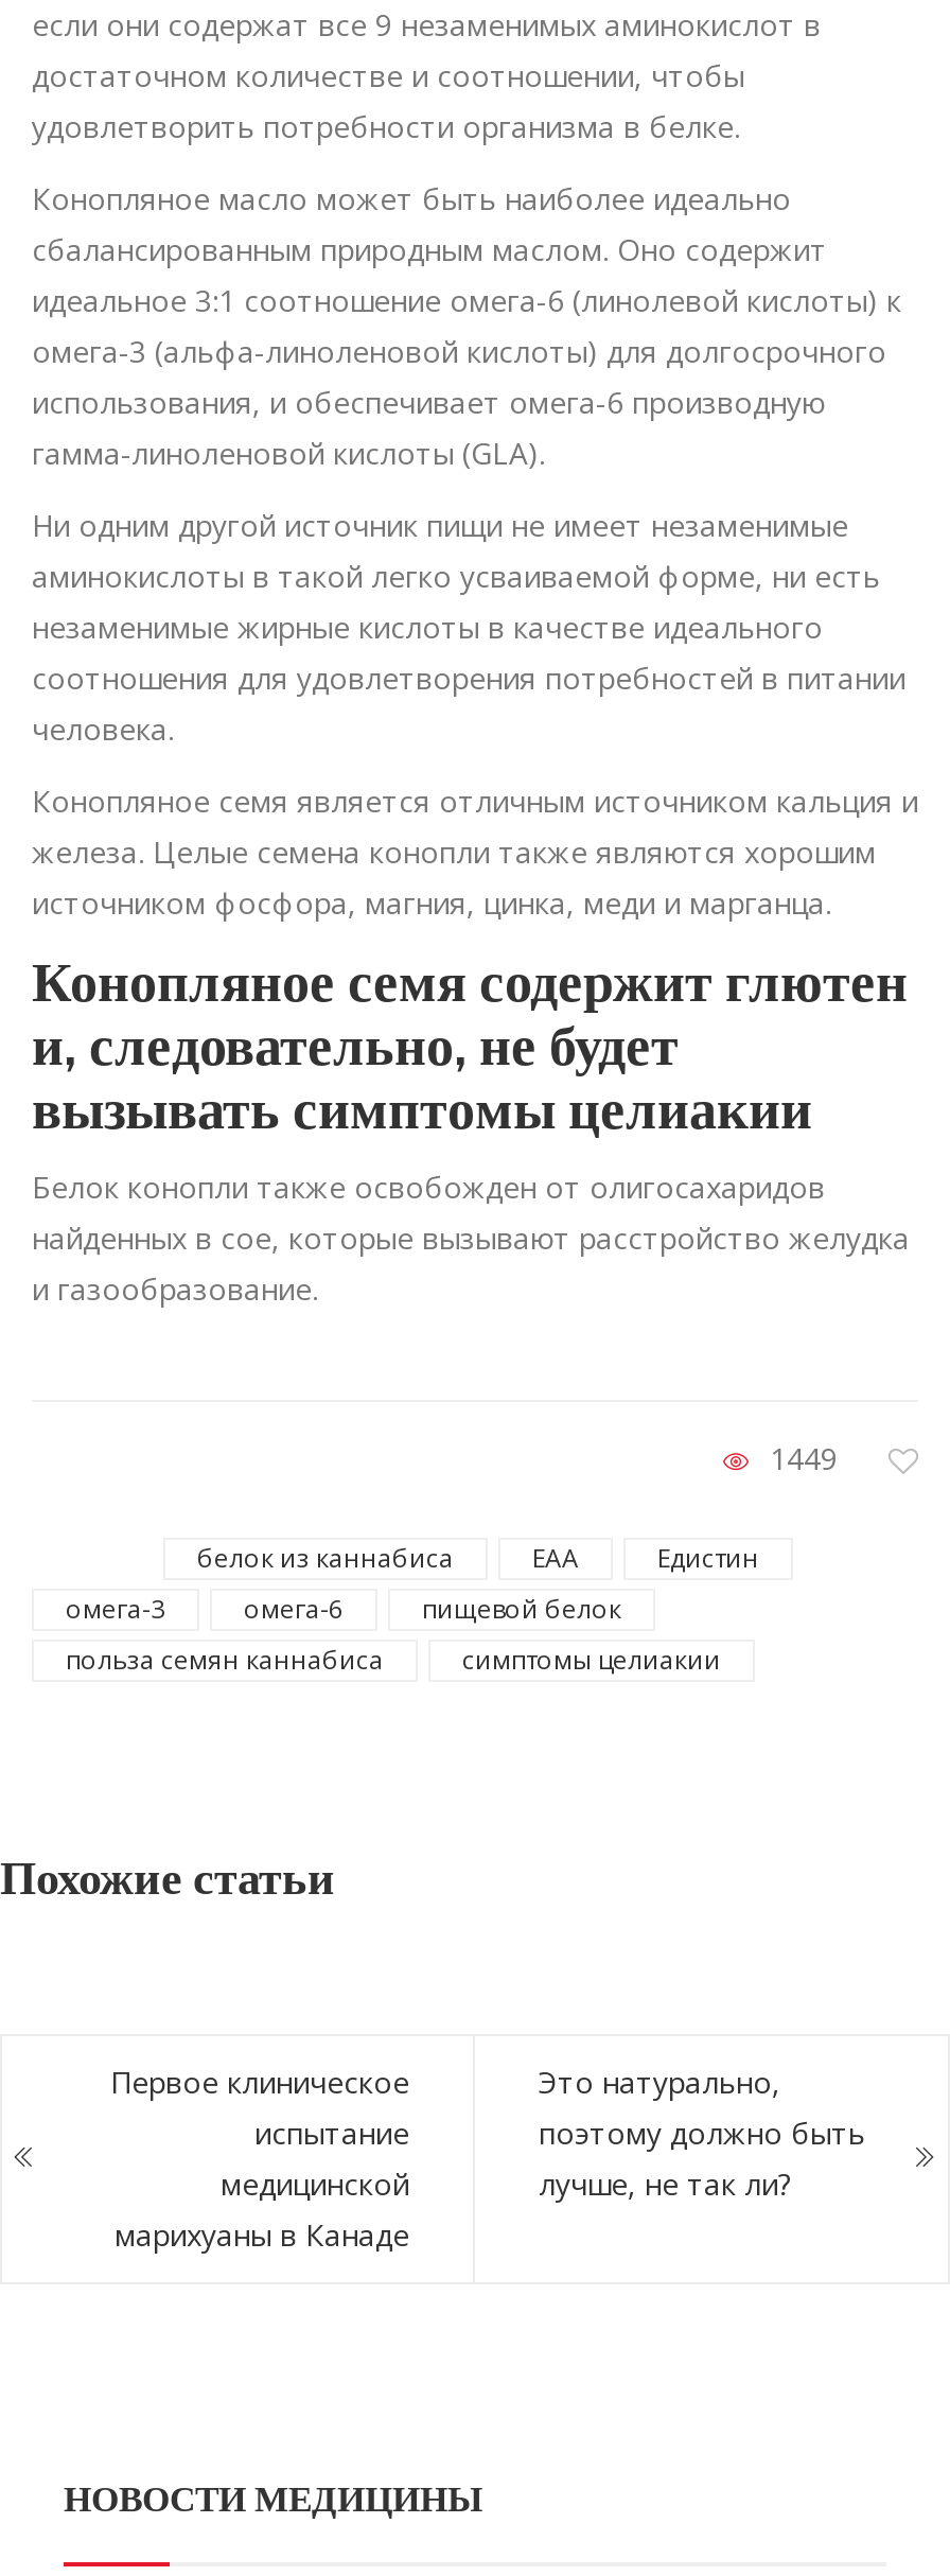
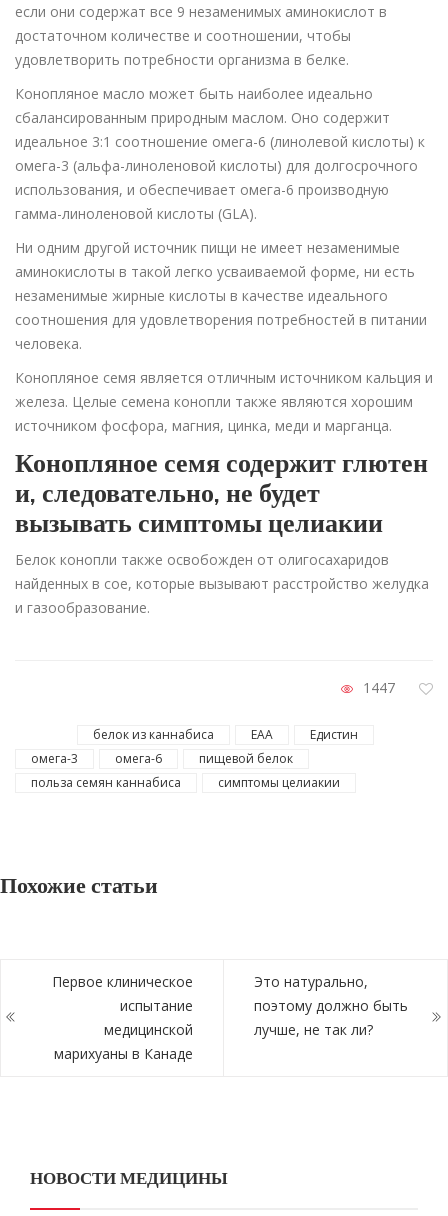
[770,1438,838,1478] 1449 -> [363,678,395,697] 1447

